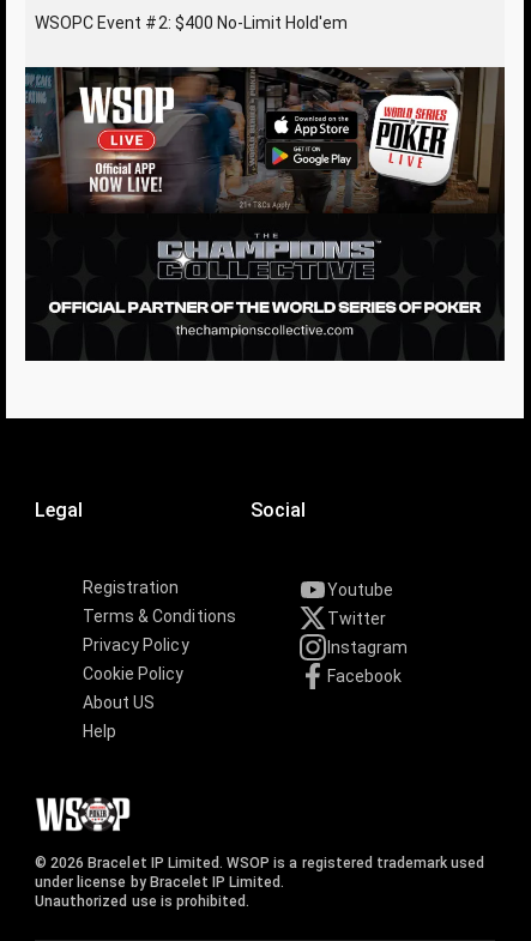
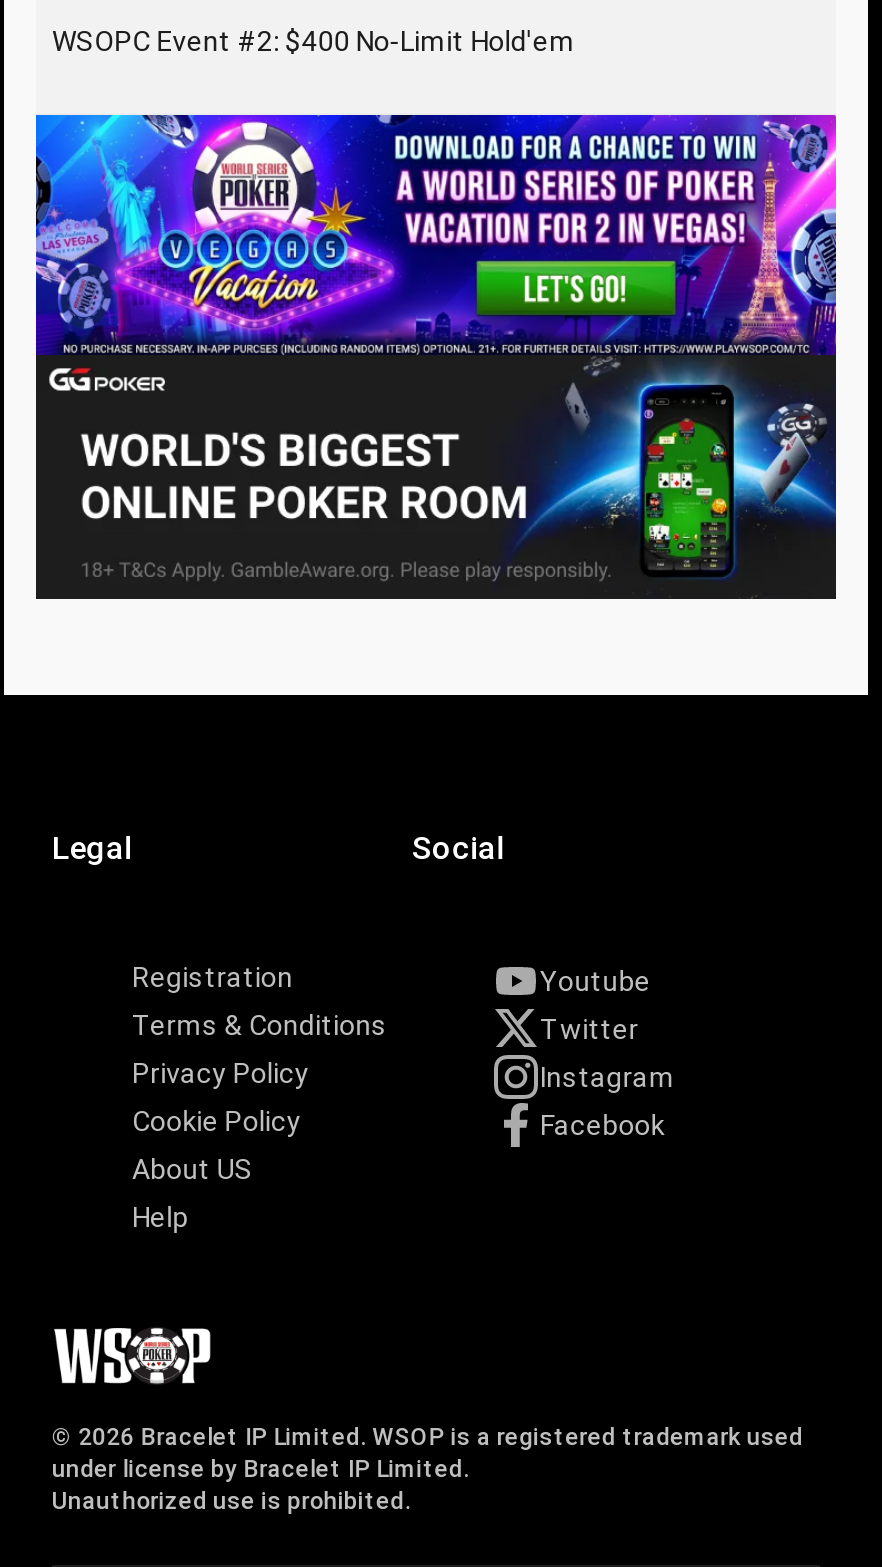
[24,66,506,346] [image] -> [34,113,838,597] [image]

